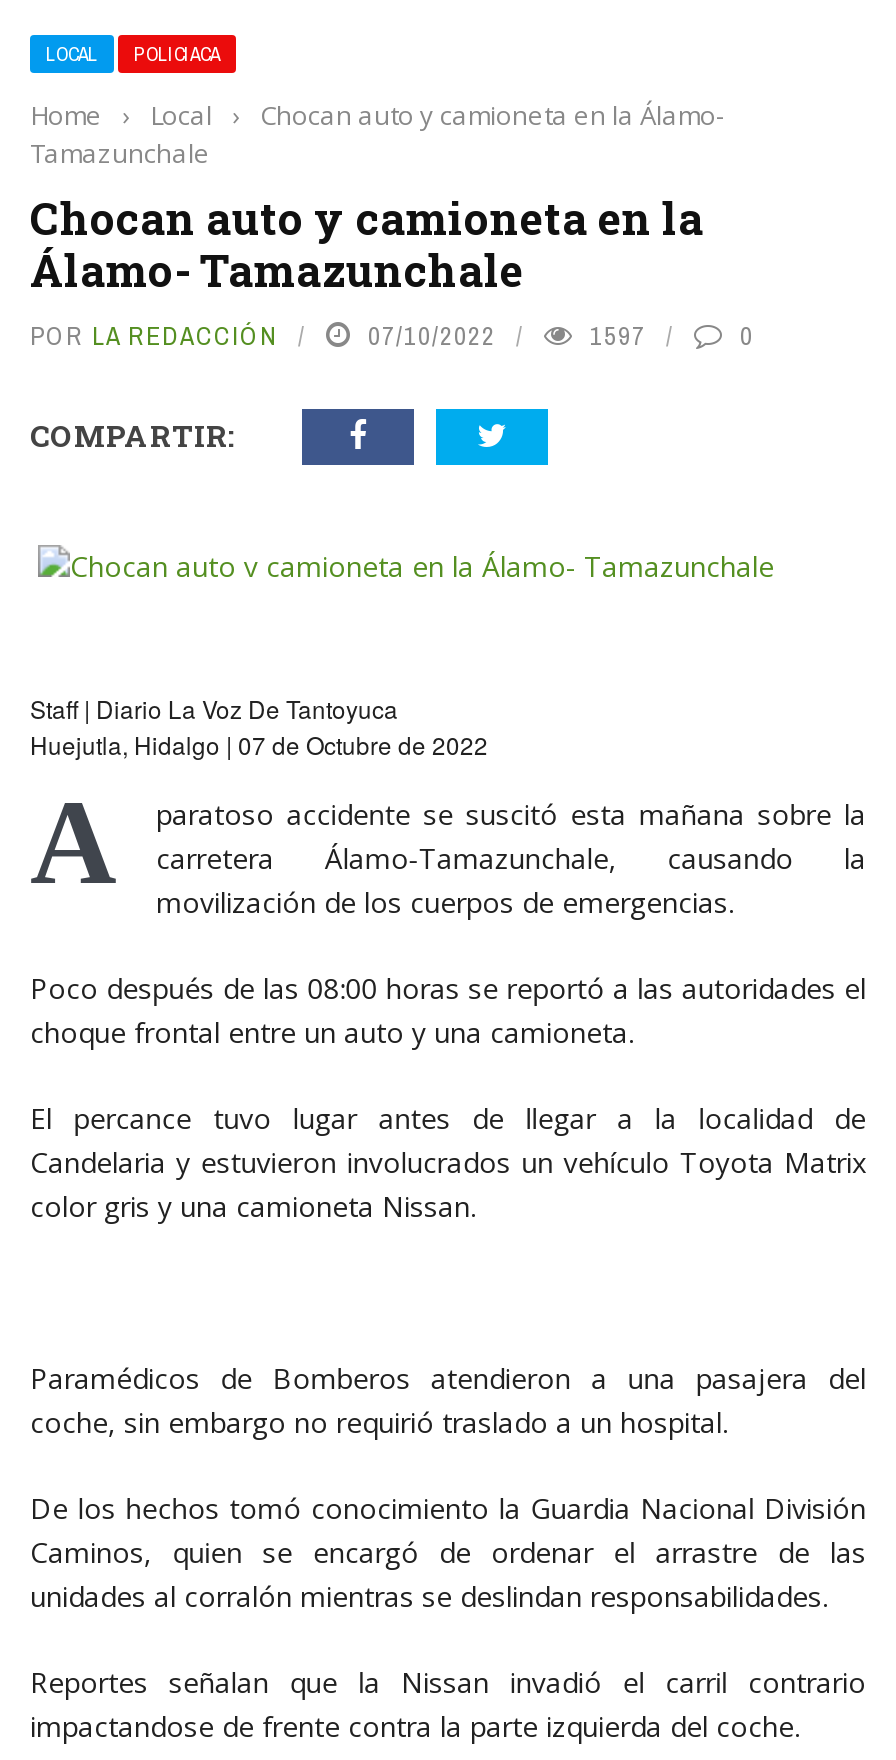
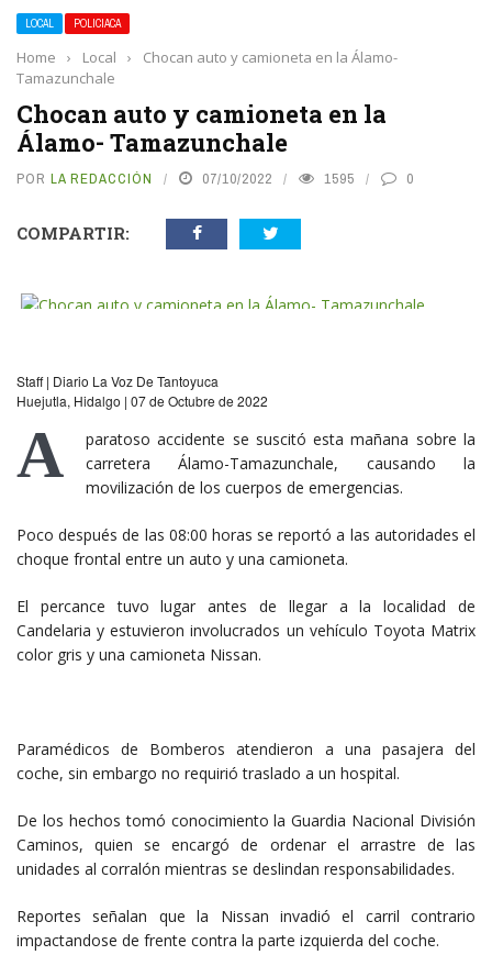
[590,319,646,353] 1597 -> [324,169,355,188] 1595

